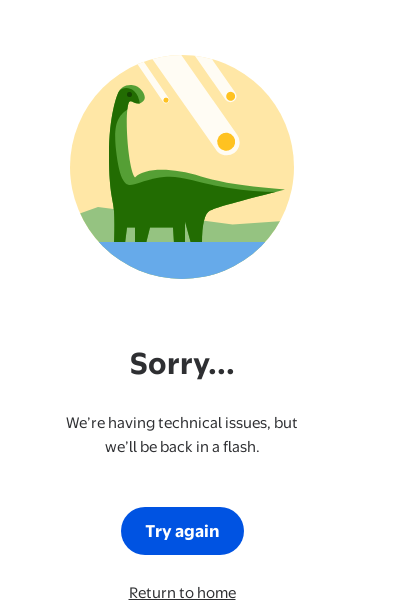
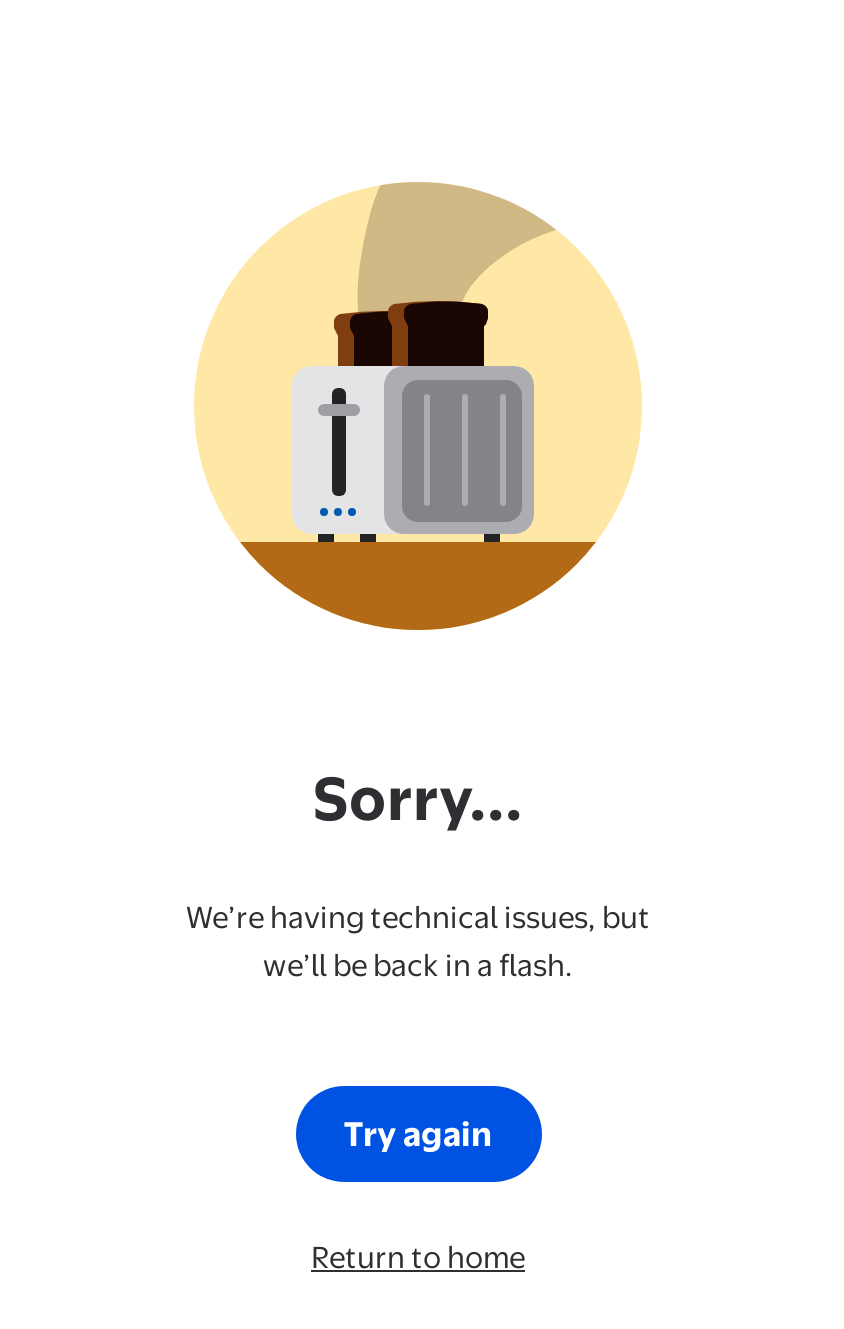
[80,56,284,280] [image] -> [216,182,616,632] [image]

